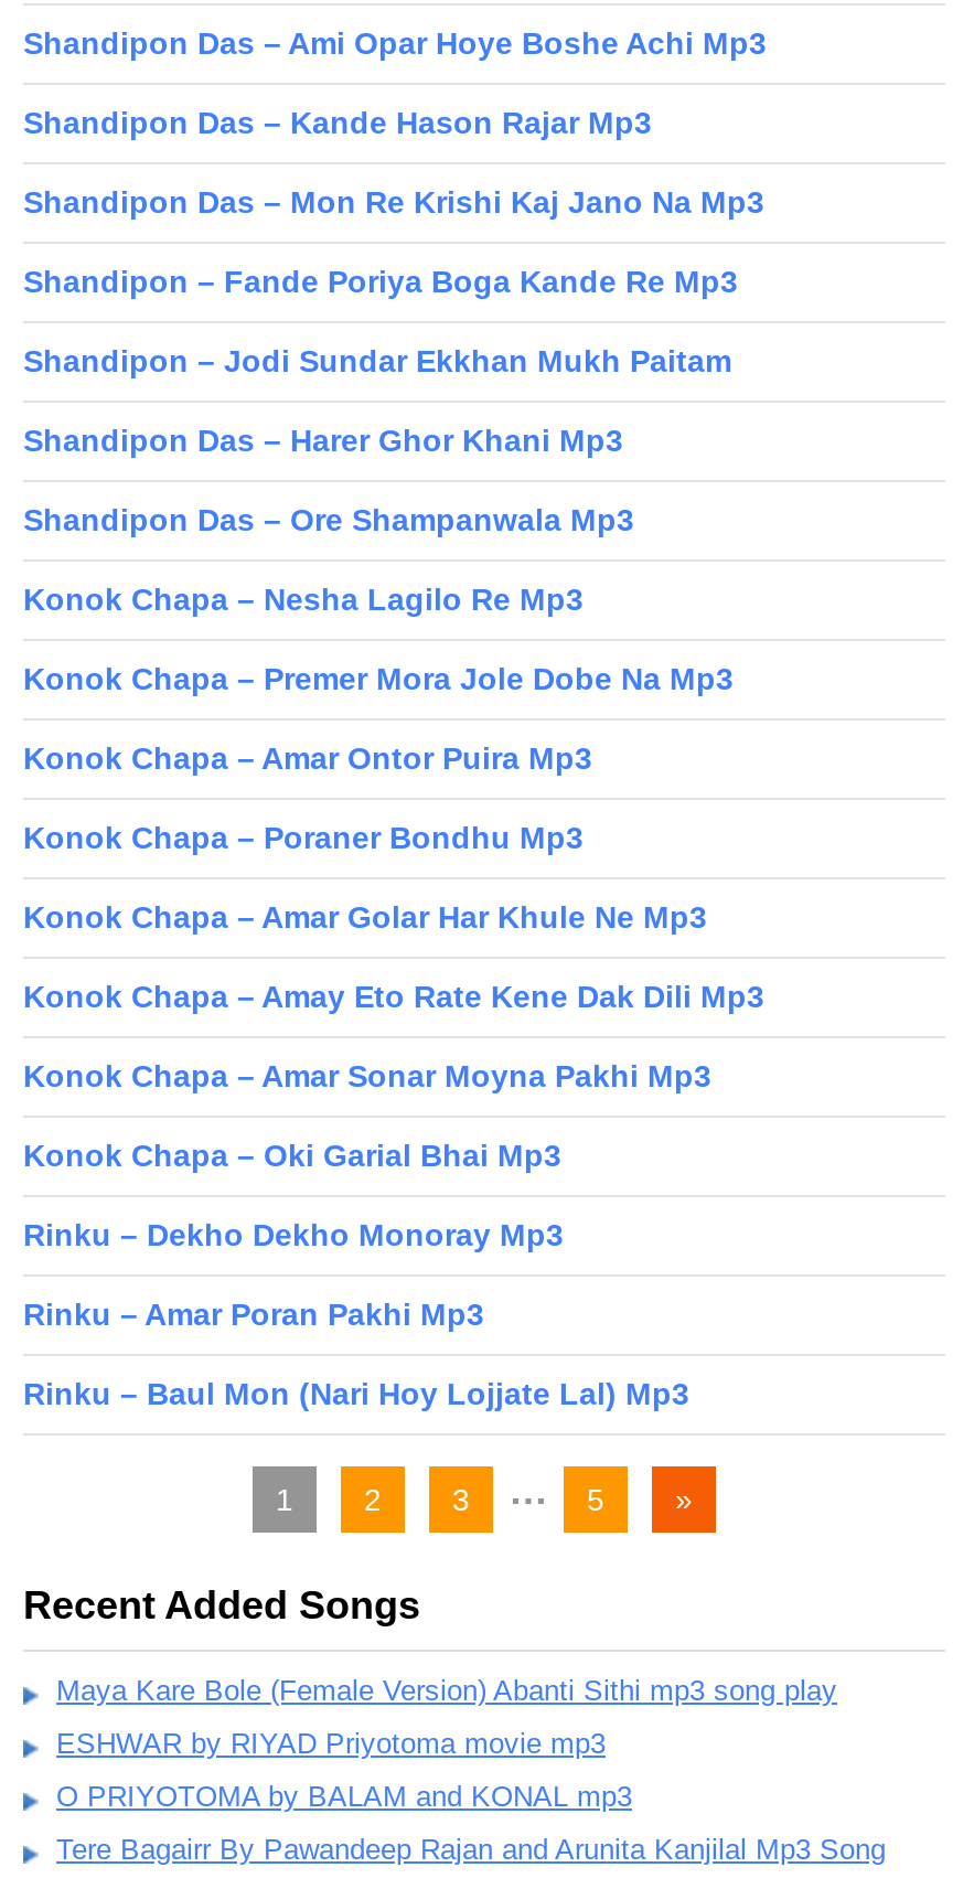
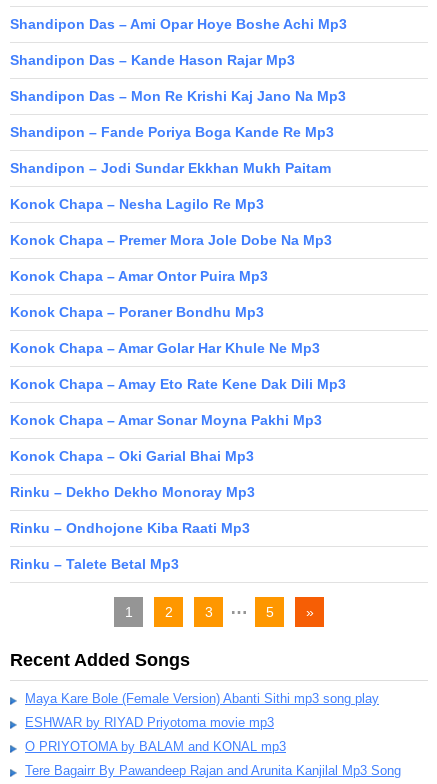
[23,423,634,537] Shandipon Das – Harer Ghor Khani Mp3 | Shandipon Das – Ore Shampanwala Mp3 -> none
[23,1297,484,1332] Rinku – Amar Poran Pakhi Mp3 -> [10,520,250,536] Rinku – Ondhojone Kiba Raati Mp3
[23,1376,689,1411] Rinku – Baul Mon (Nari Hoy Lojjate Lal) Mp3 -> [10,556,179,572] Rinku – Talete Betal Mp3

